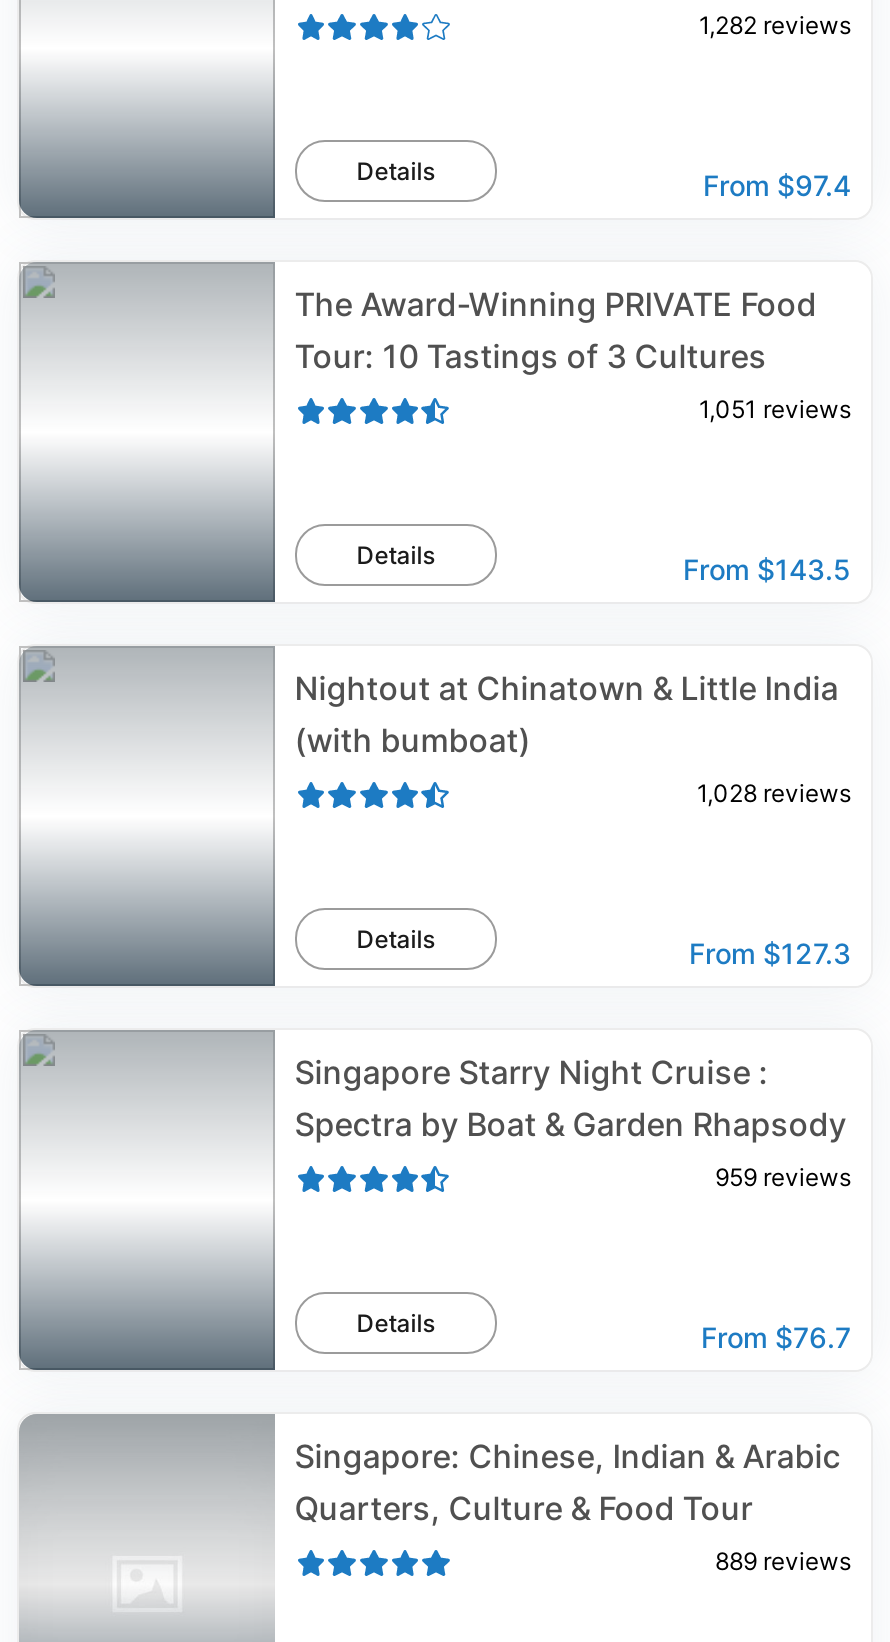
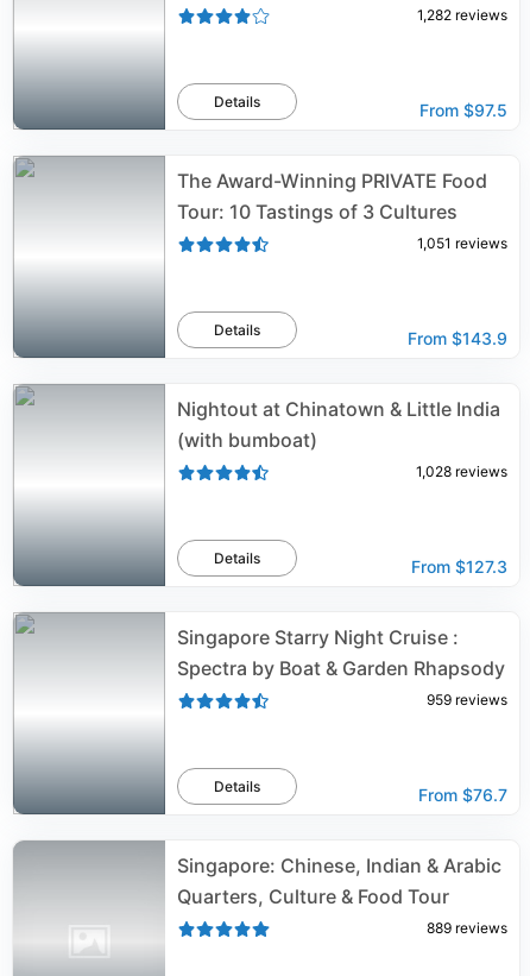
[703,168,851,202] From $97.4 -> [419,100,507,120] From $97.5
[683,552,851,586] From $143.5 -> [408,328,507,348] From $143.9

